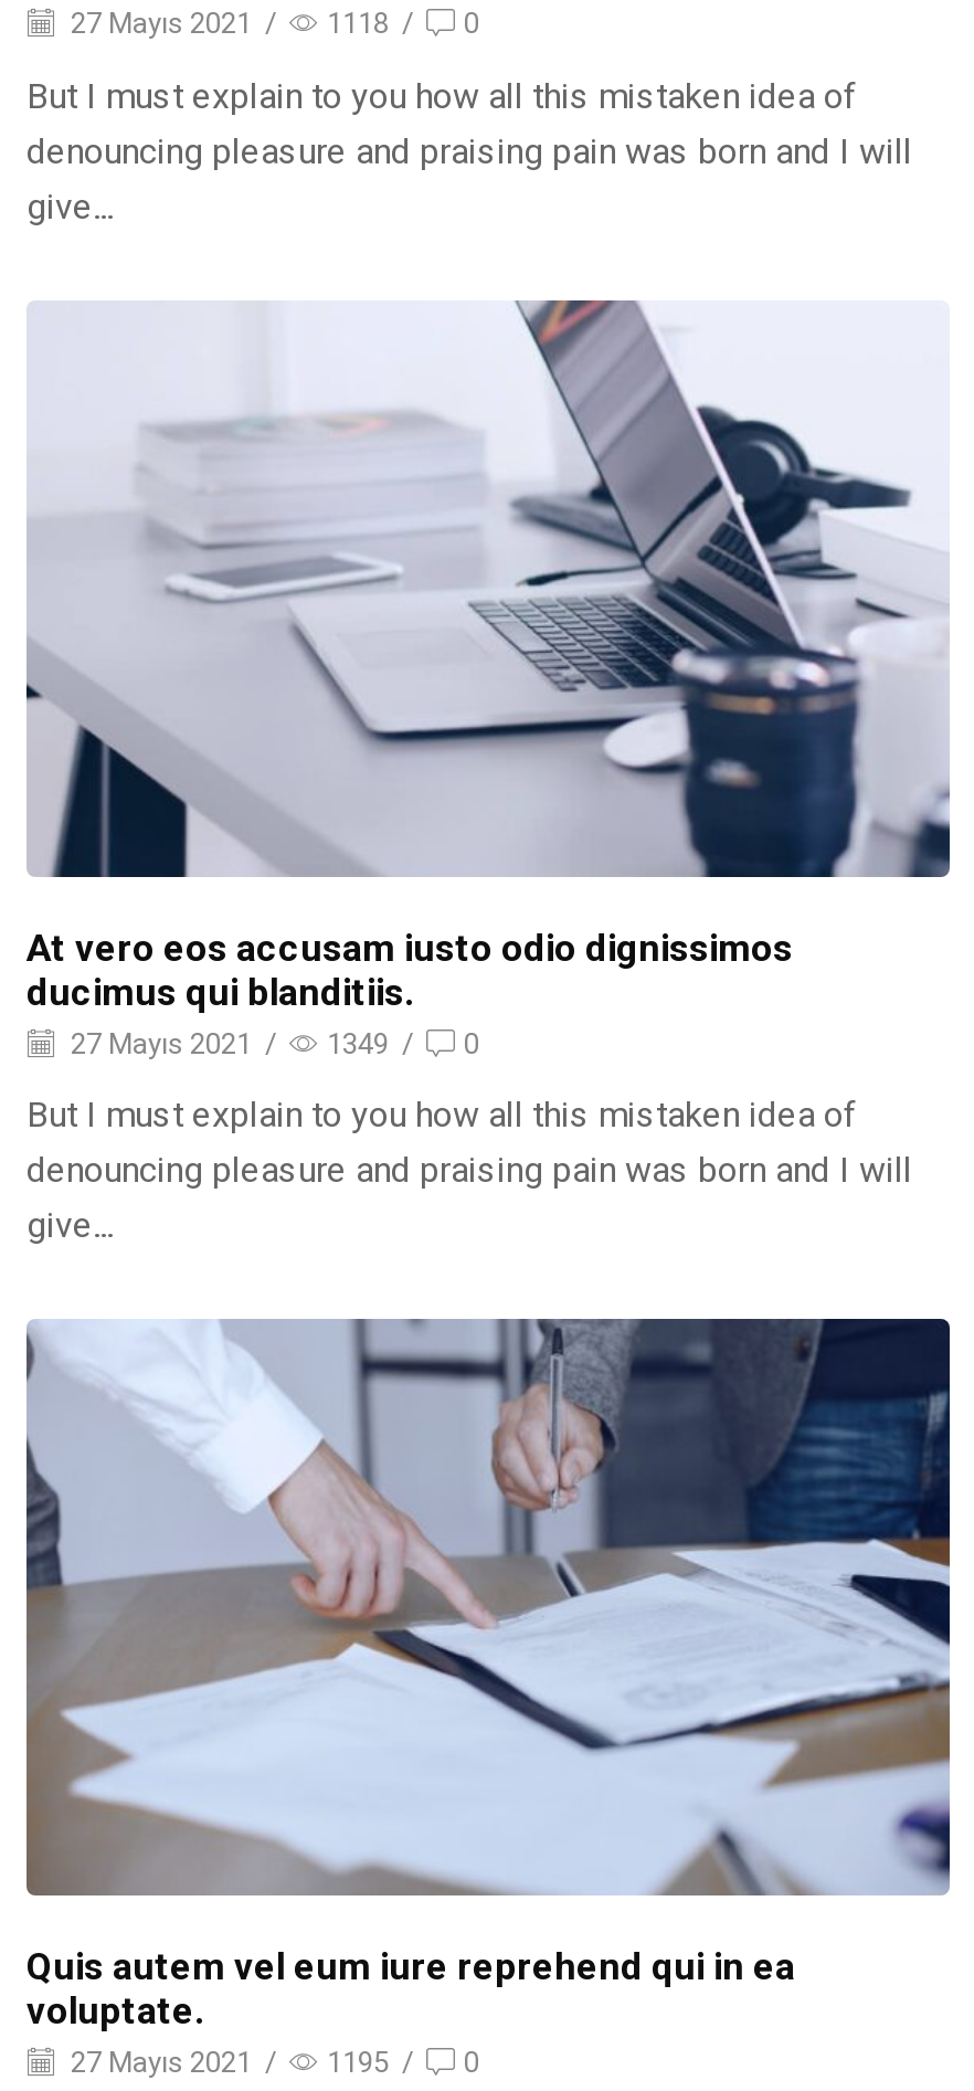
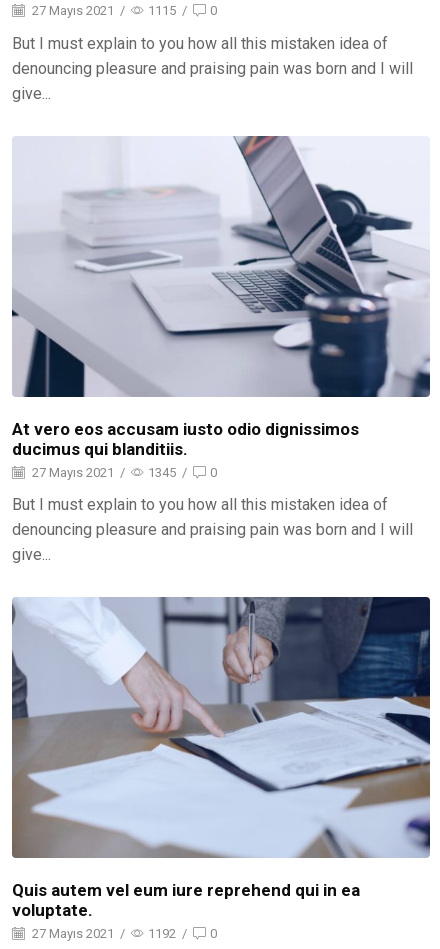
[64,8,479,41] 27 Mayıs 2021 / 1118 / 0 -> [29,3,217,18] 27 Mayıs 2021 / 1115 / 0
[64,1026,479,1060] 27 Mayıs 2021 / 1349 / 0 -> [29,465,217,480] 27 Mayıs 2021 / 1345 / 0
[64,2045,479,2078] 27 Mayıs 2021 / 1195 / 0 -> [29,926,217,941] 27 Mayıs 2021 / 1192 / 0

